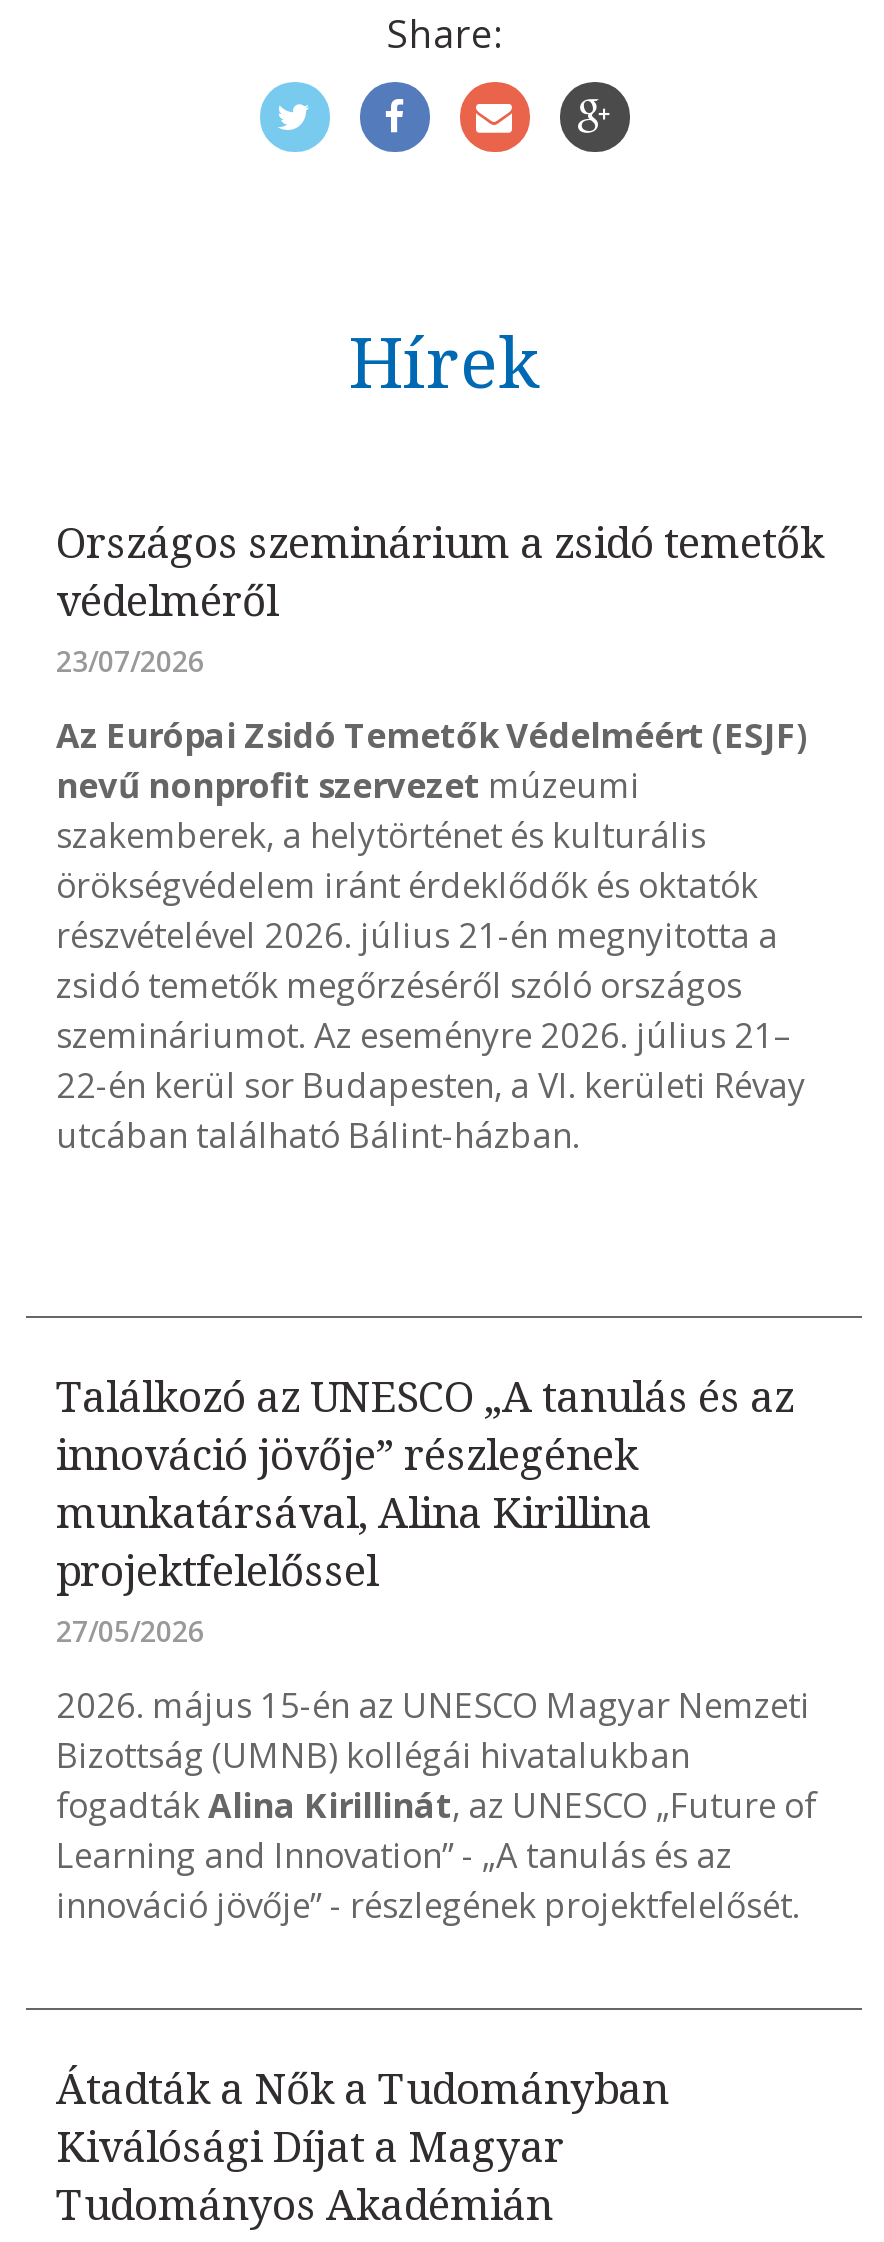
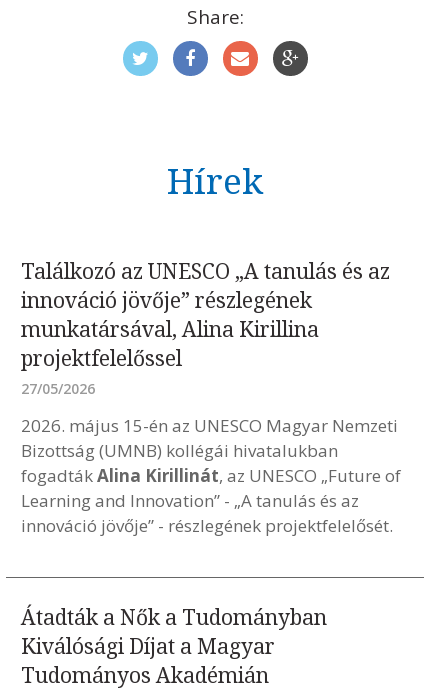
[56,514,824,1158] Országos szeminárium a zsidó temetők | védelméről | 23/07/2026 | Az Európai Zsidó Temetők Védelméért (ESJF) | nevű nonprofit szervezet múzeumi | szakemberek, a helytörténet és kulturális | örökségvédelem iránt érdeklődők és oktatók | részvételével 2026. július 21-én megnyitotta a | zsidó temetők megőrzéséről szóló országos | szemináriumot. Az eseményre 2026. július 21– | 22-én kerül sor Budapesten, a VI. kerületi Révay | utcában található Bálint-házban. -> none

